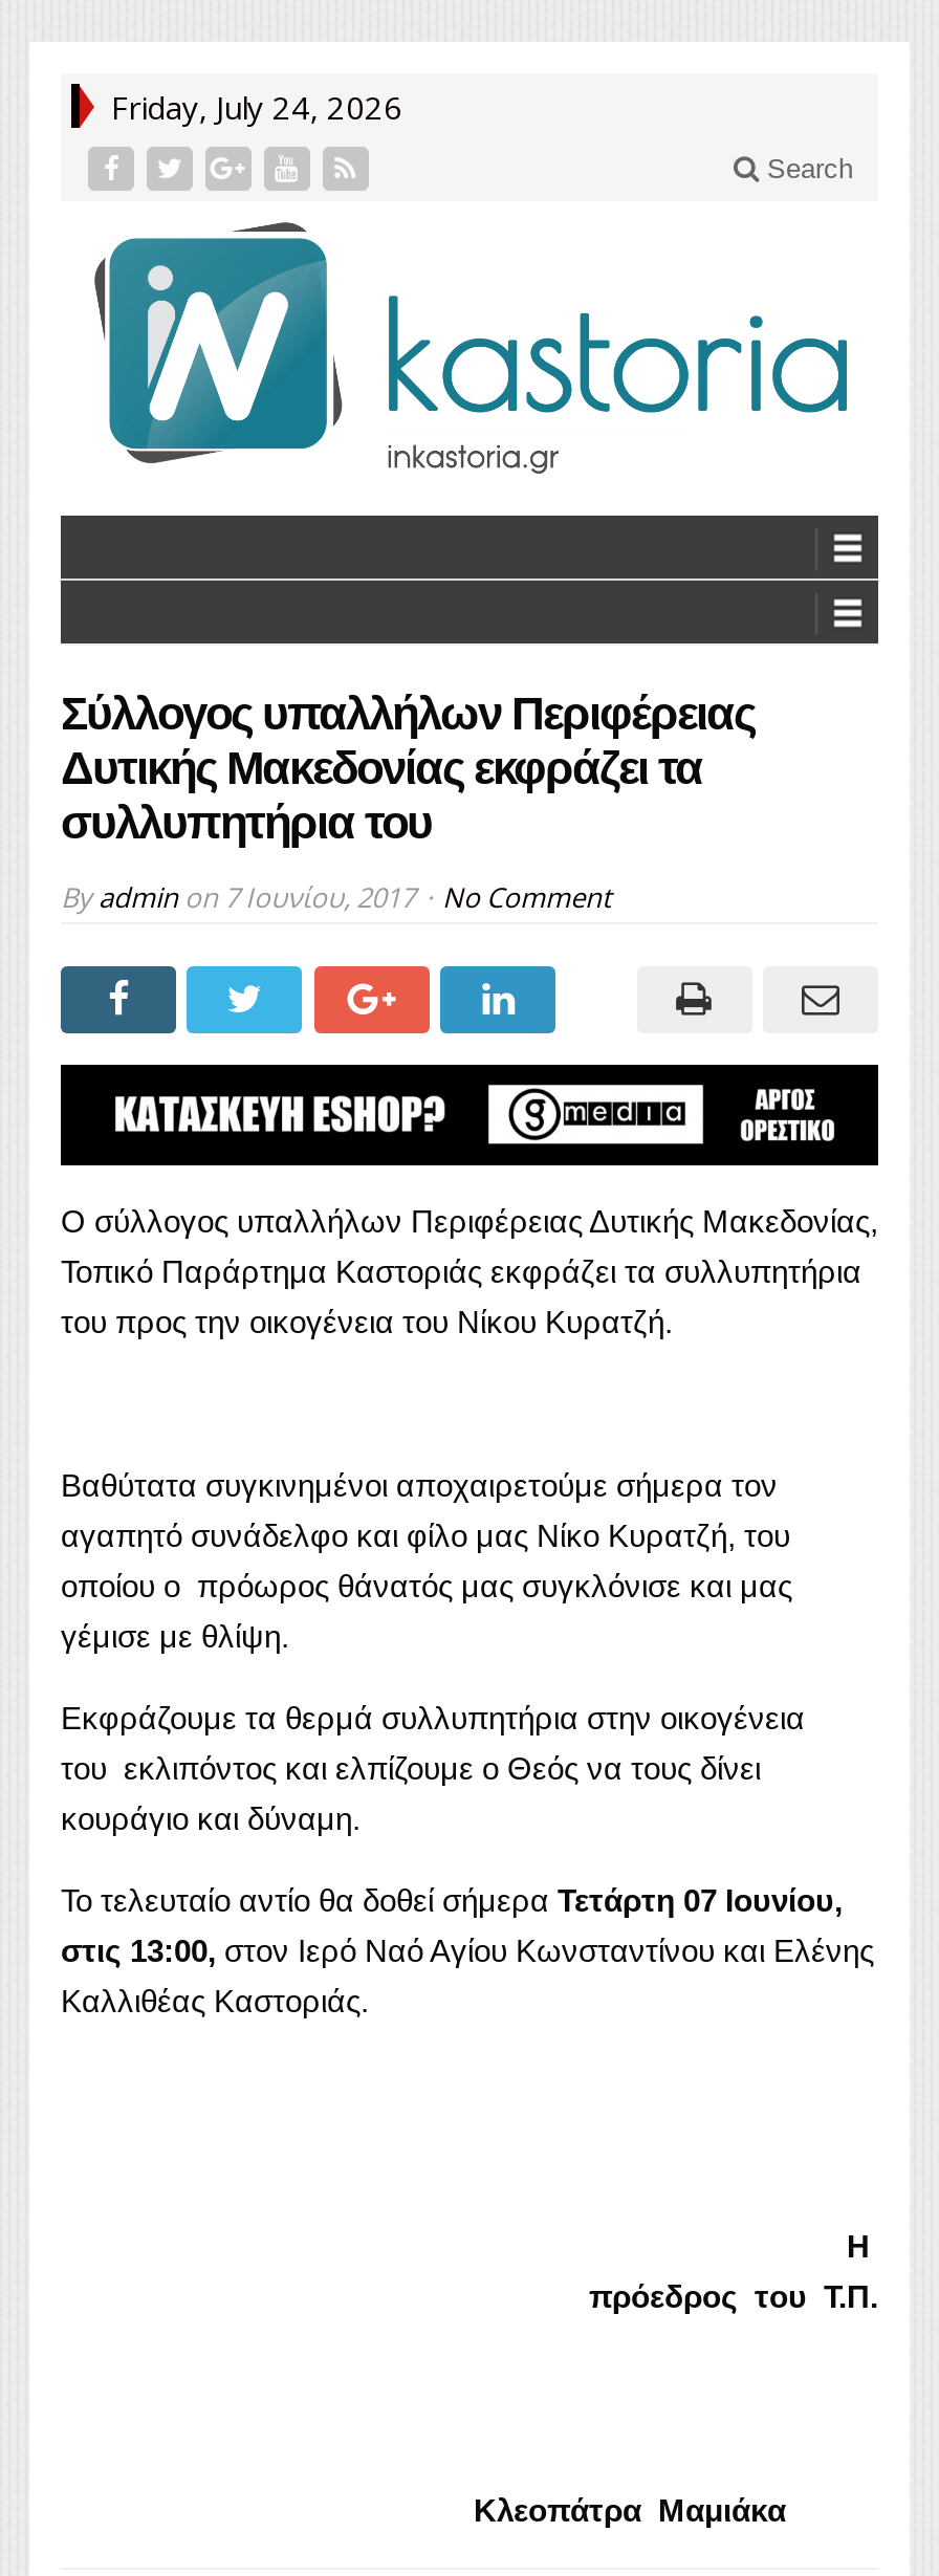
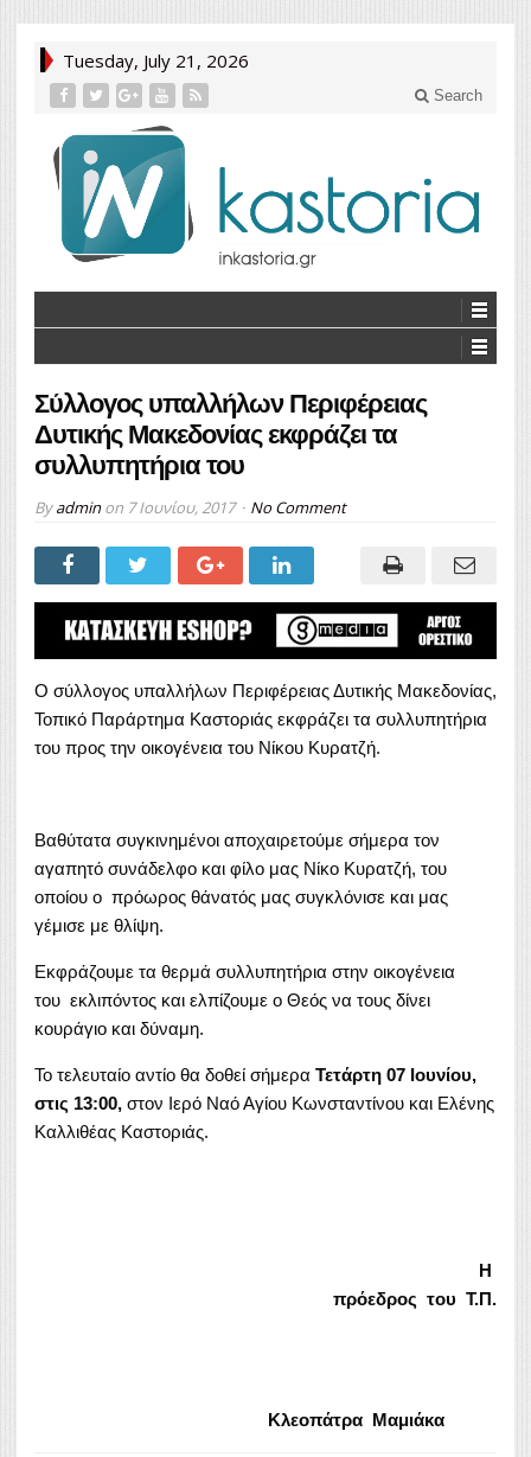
[111,86,402,128] Friday, July 24, 2026 -> [63,49,249,72] Tuesday, July 21, 2026

